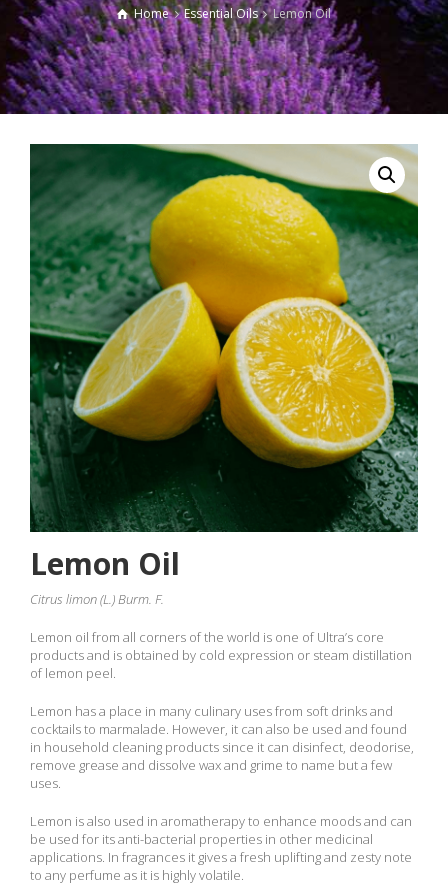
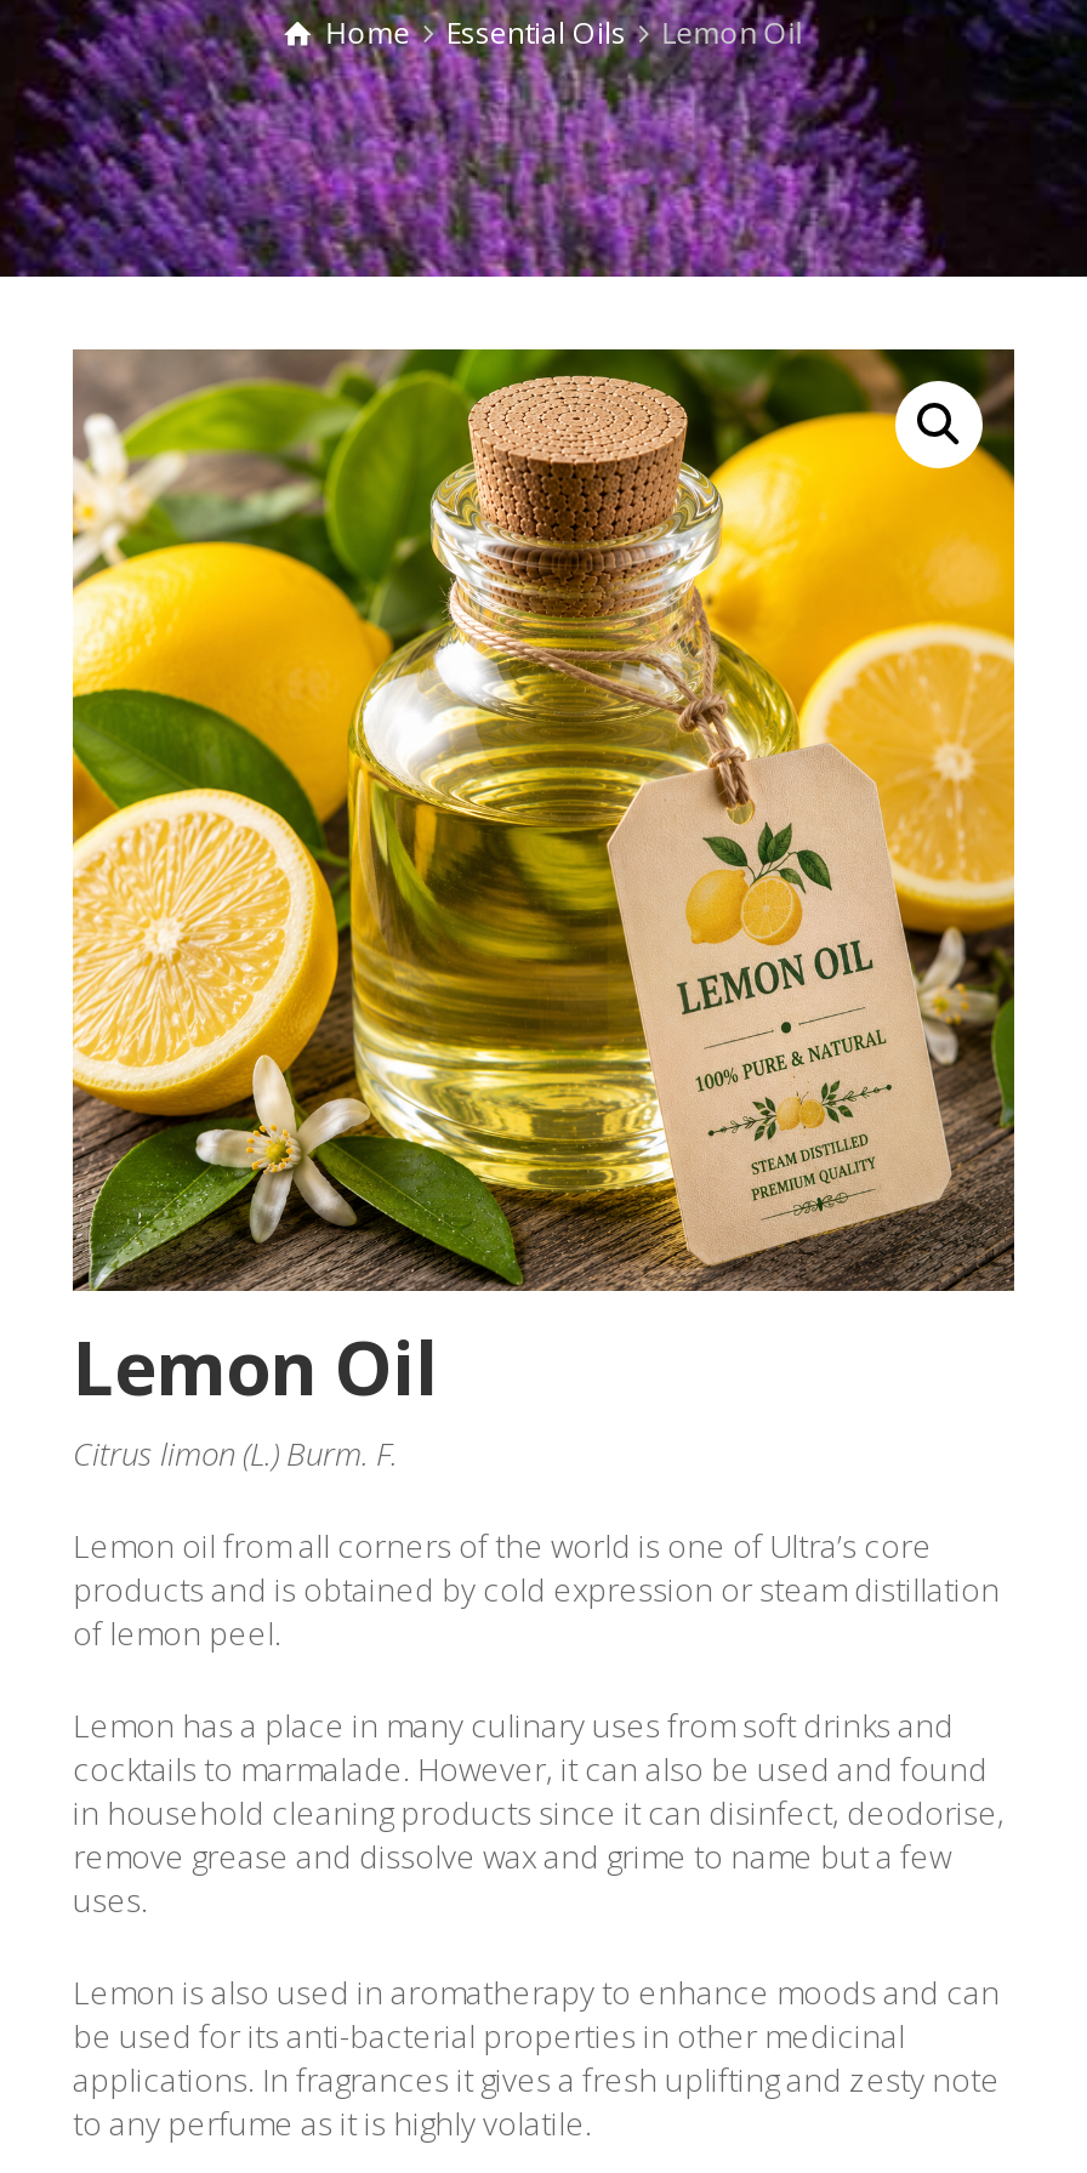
[29,143,419,533] [image] -> [70,347,1017,1293] [image]

